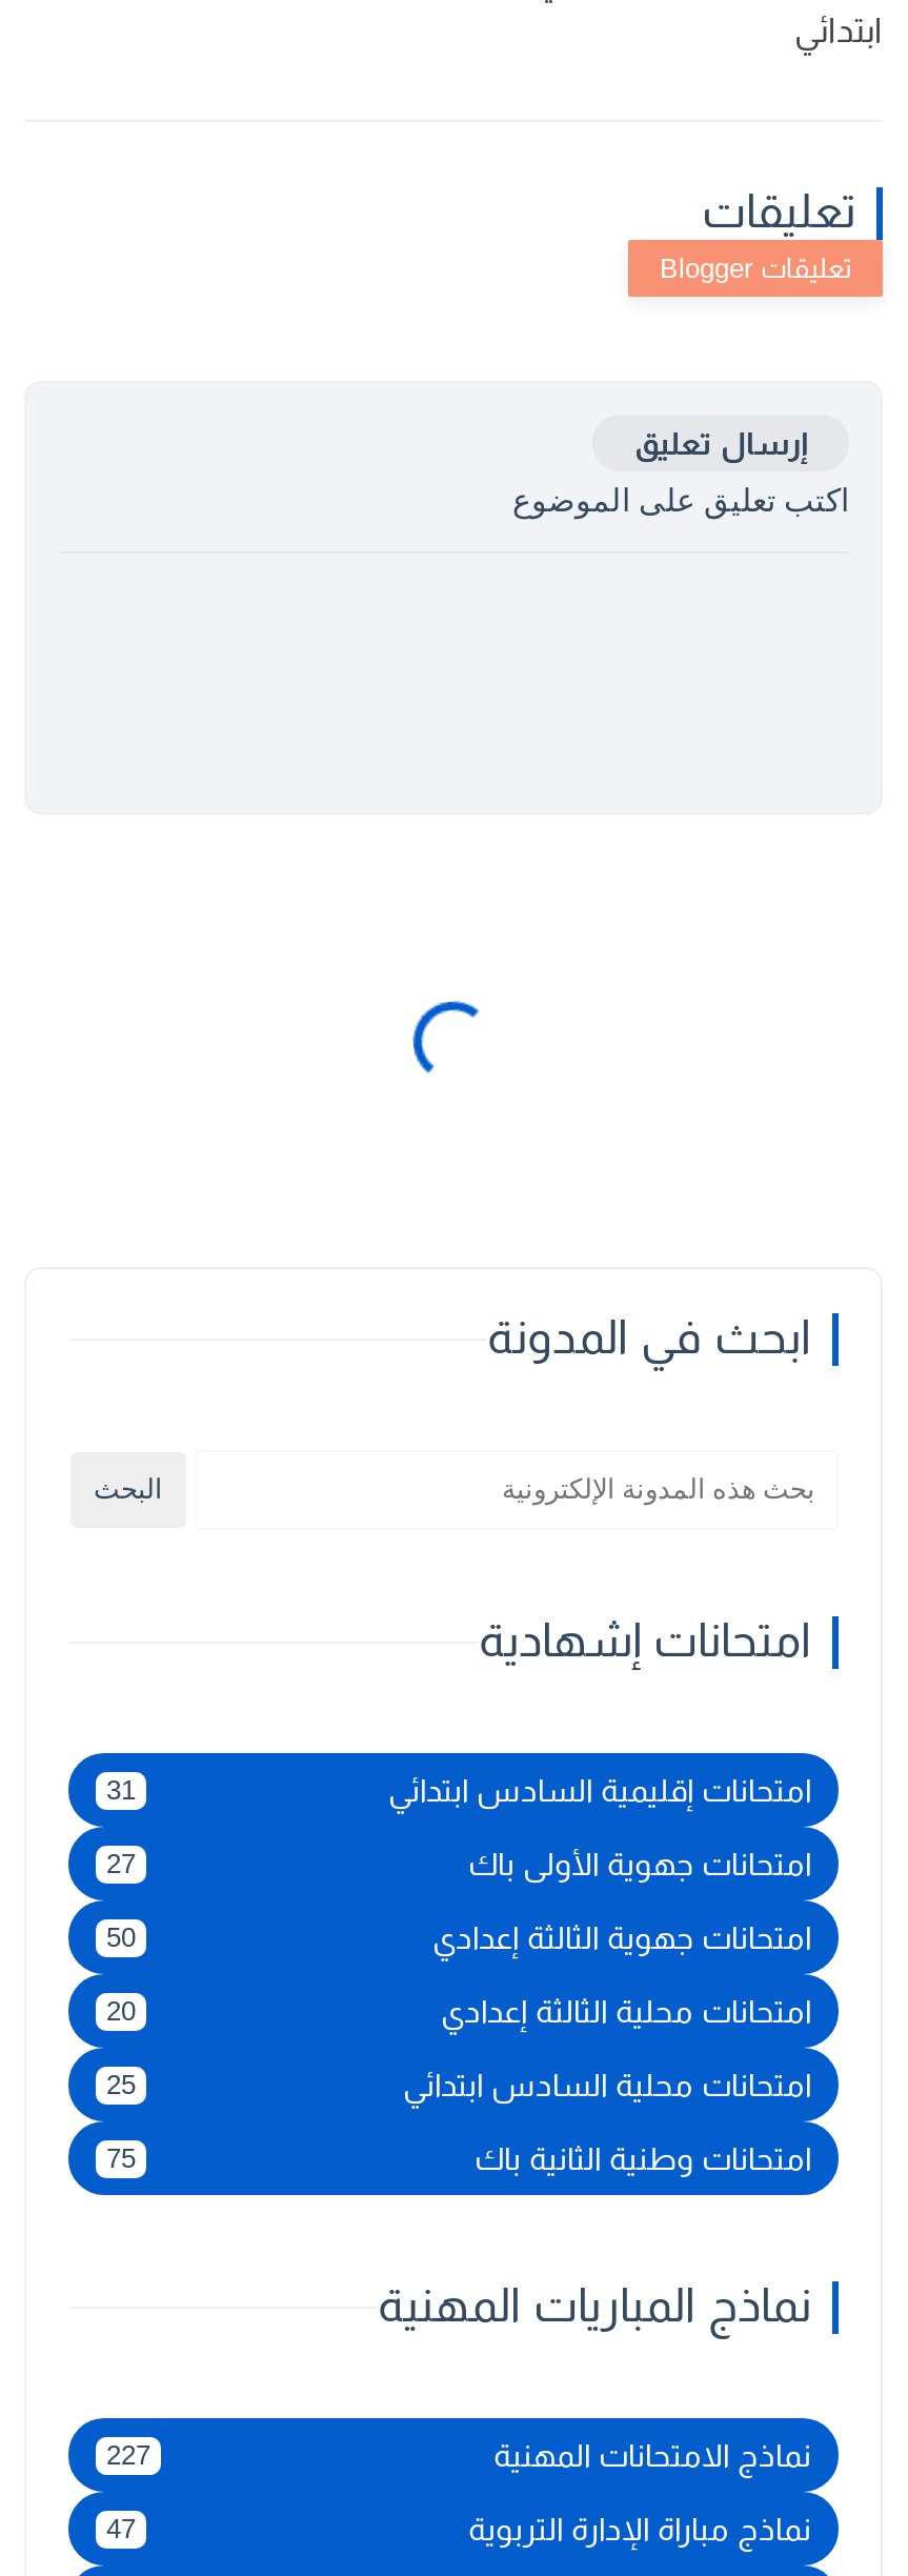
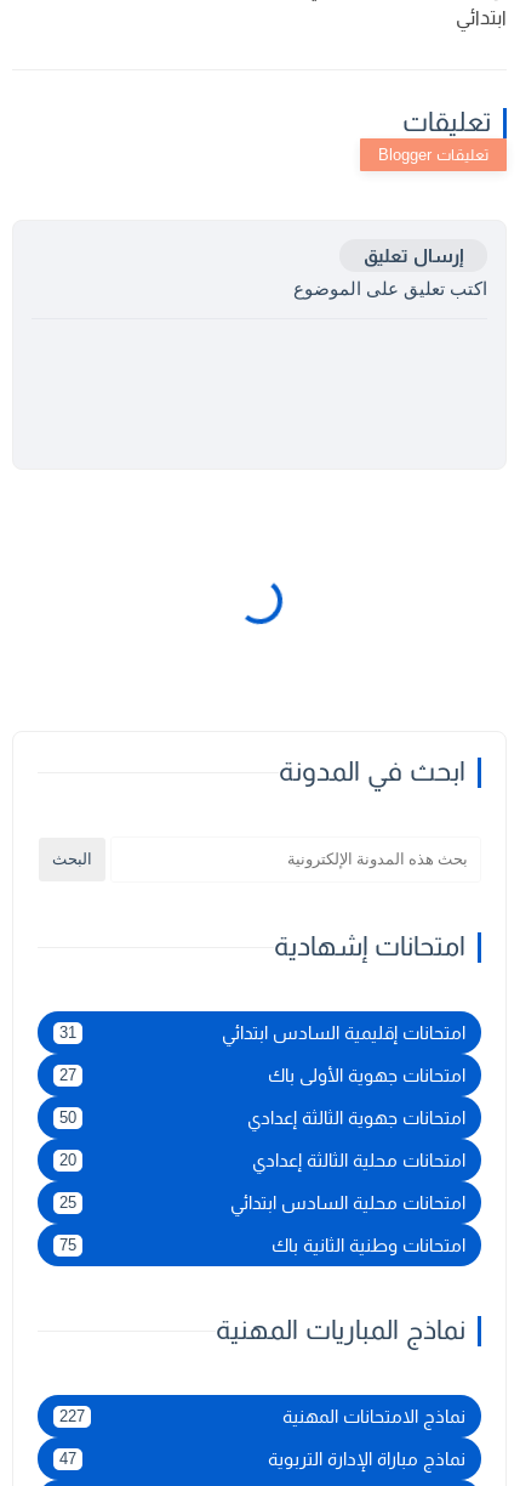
[411,1000,493,1082] [image] -> [236,578,284,625] [image]

